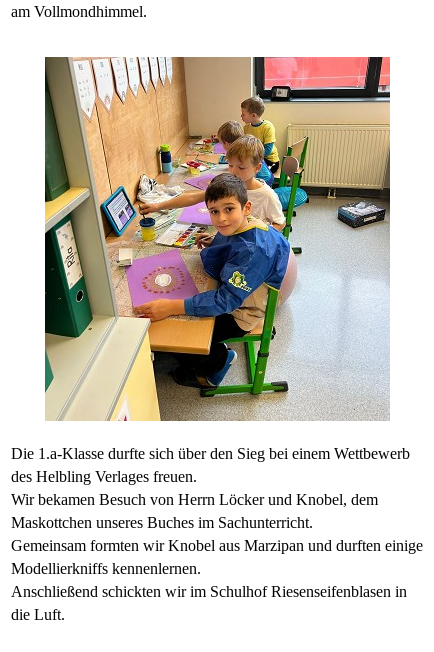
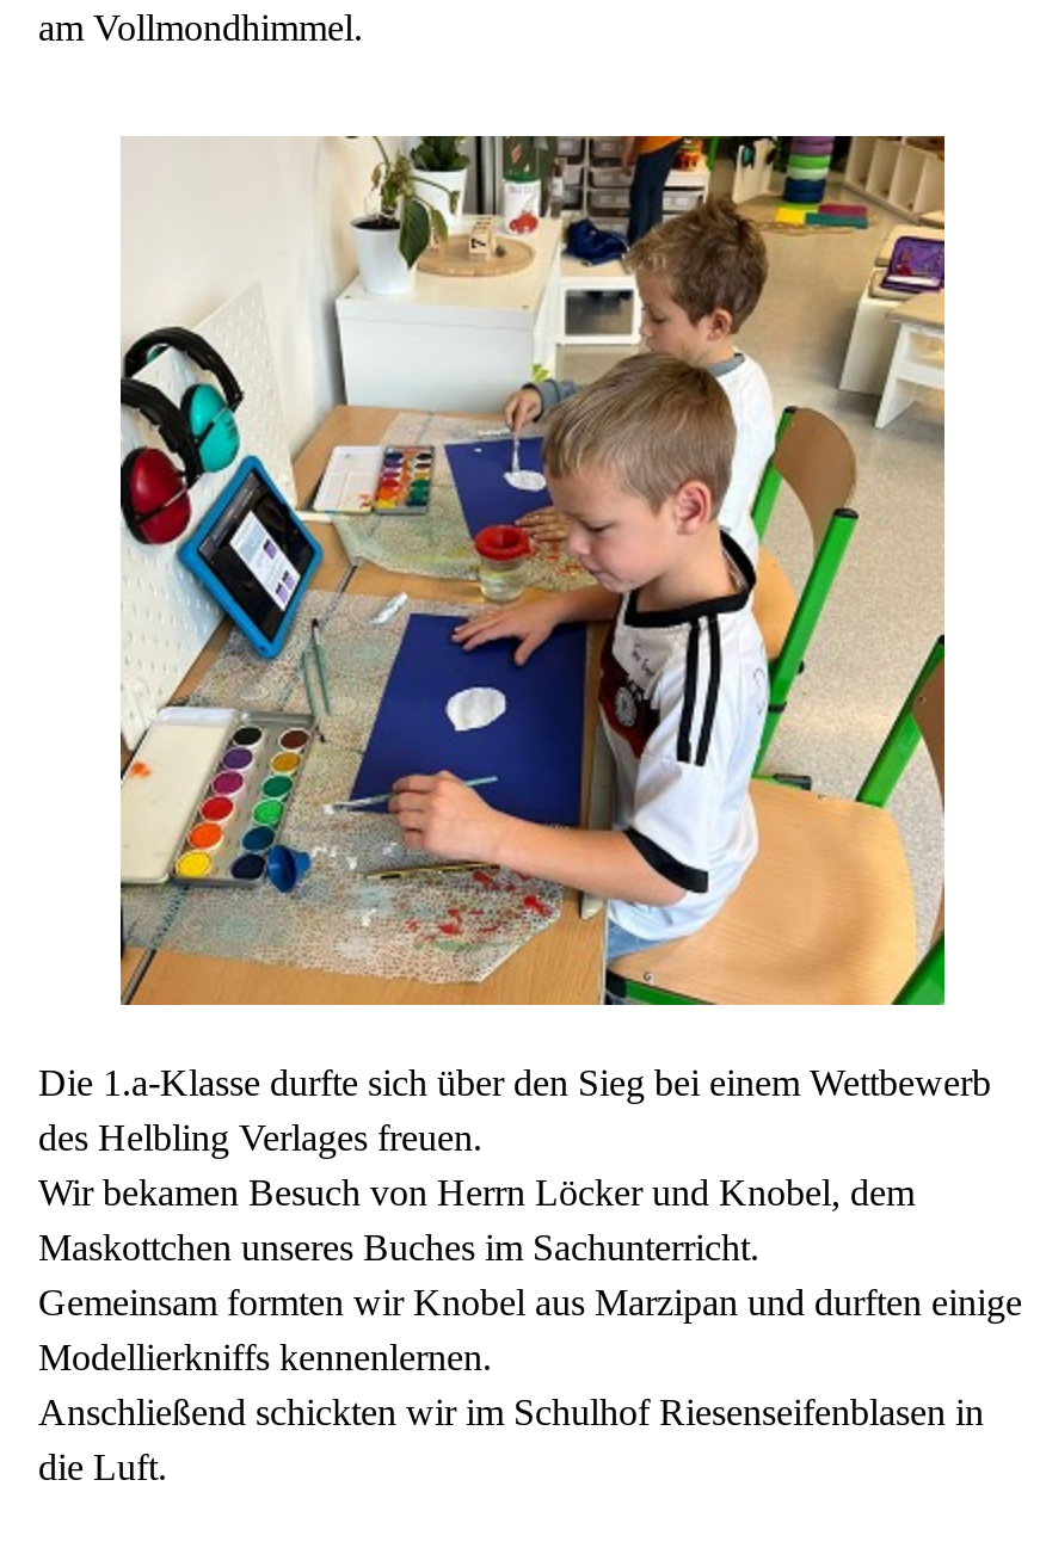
[44,56,391,421] [image] -> [118,134,947,1007] [image]

